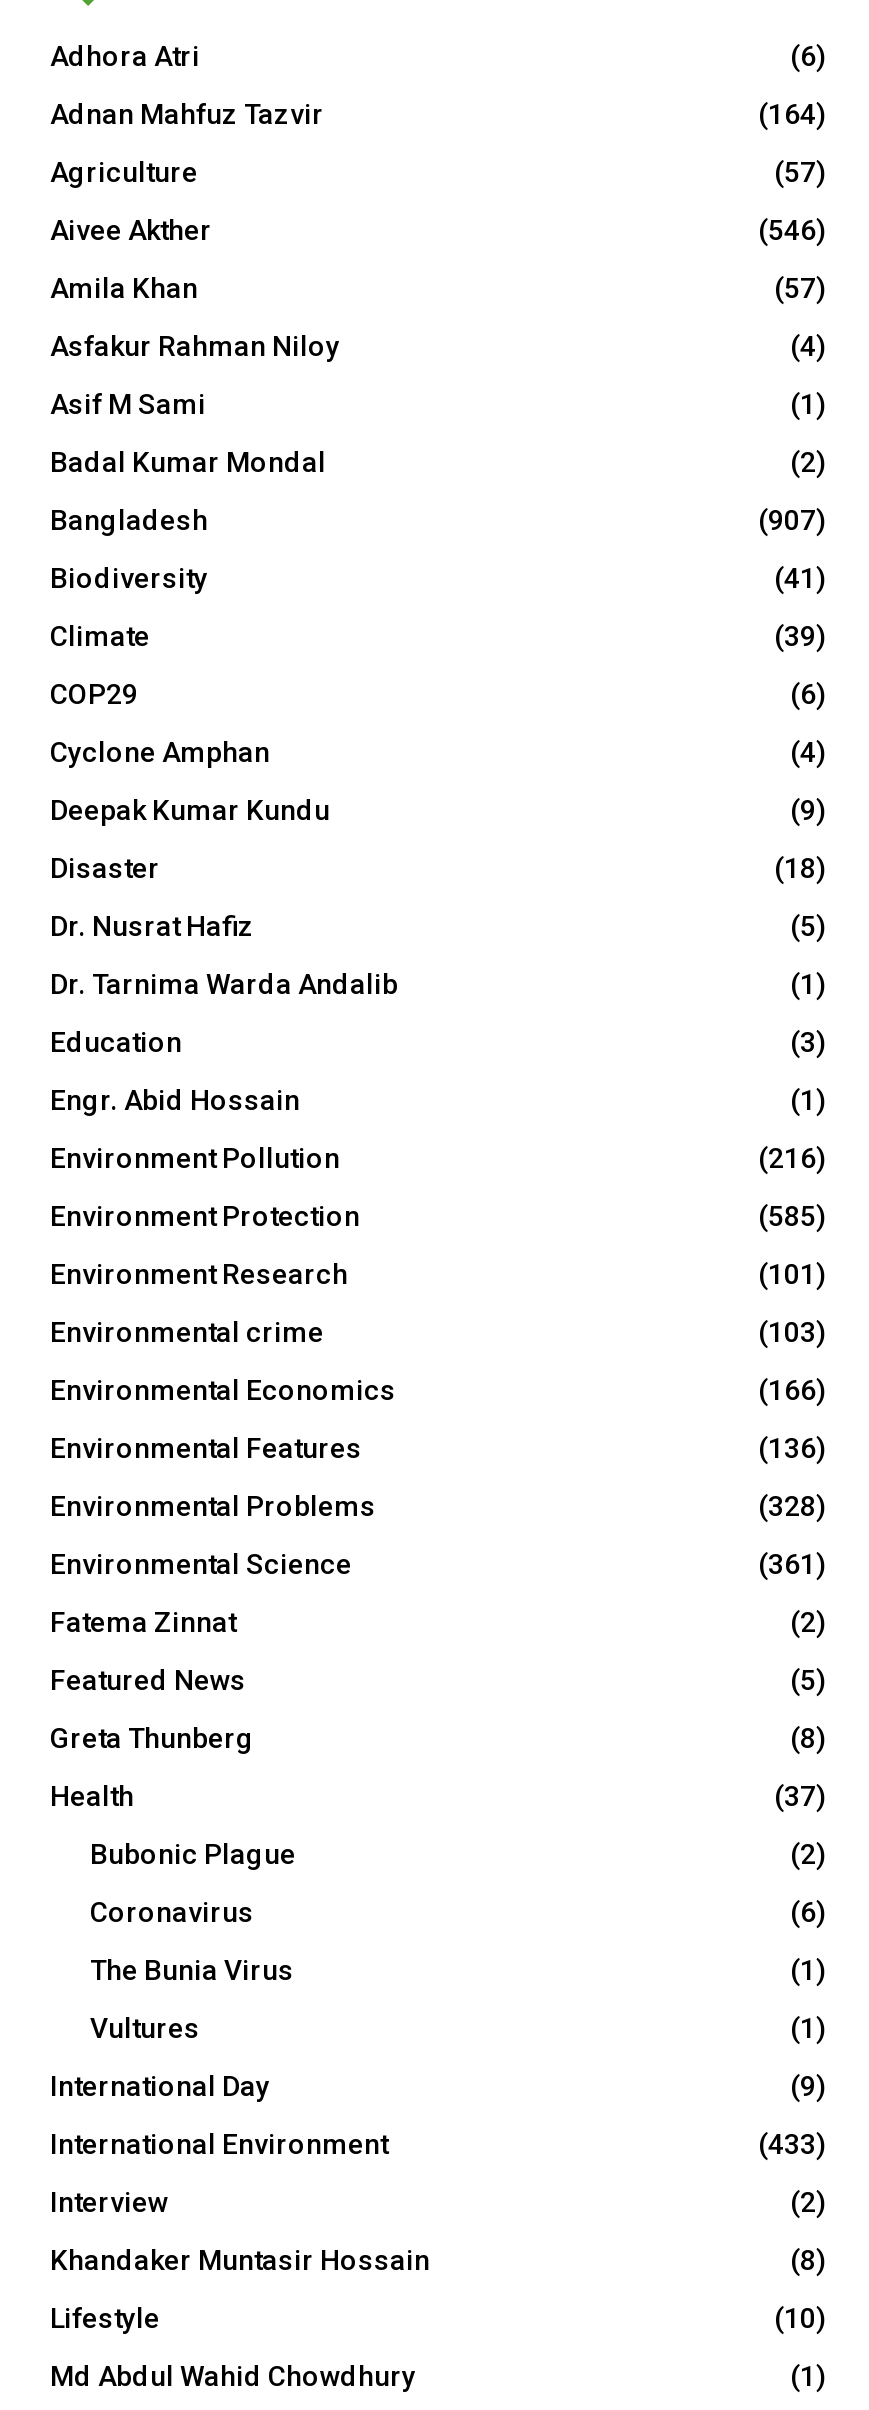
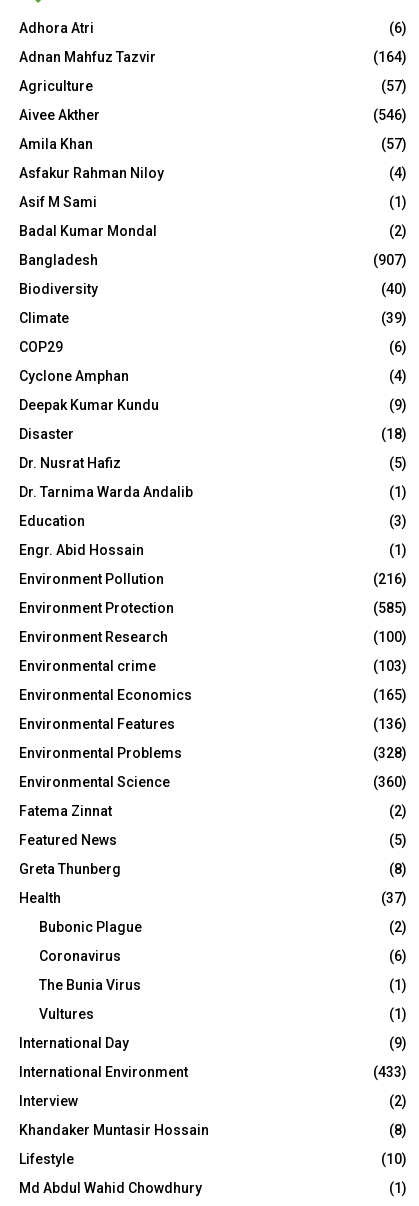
[774,561,826,593] (41) -> [381,280,407,296] (40)
[758,1257,826,1289] (101) -> [373,628,407,644] (100)
[758,1373,826,1405] (166) -> [373,686,407,702] (165)
[758,1547,826,1579] (361) -> [373,773,407,789] (360)

